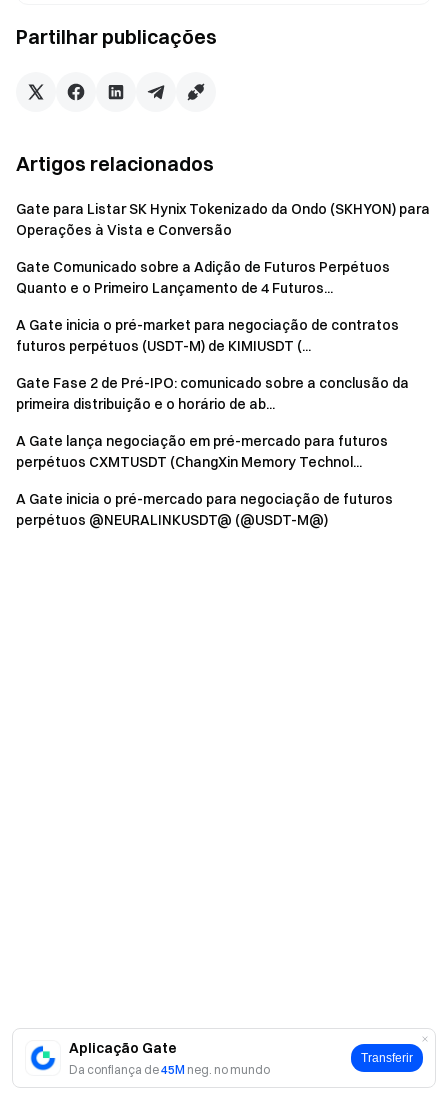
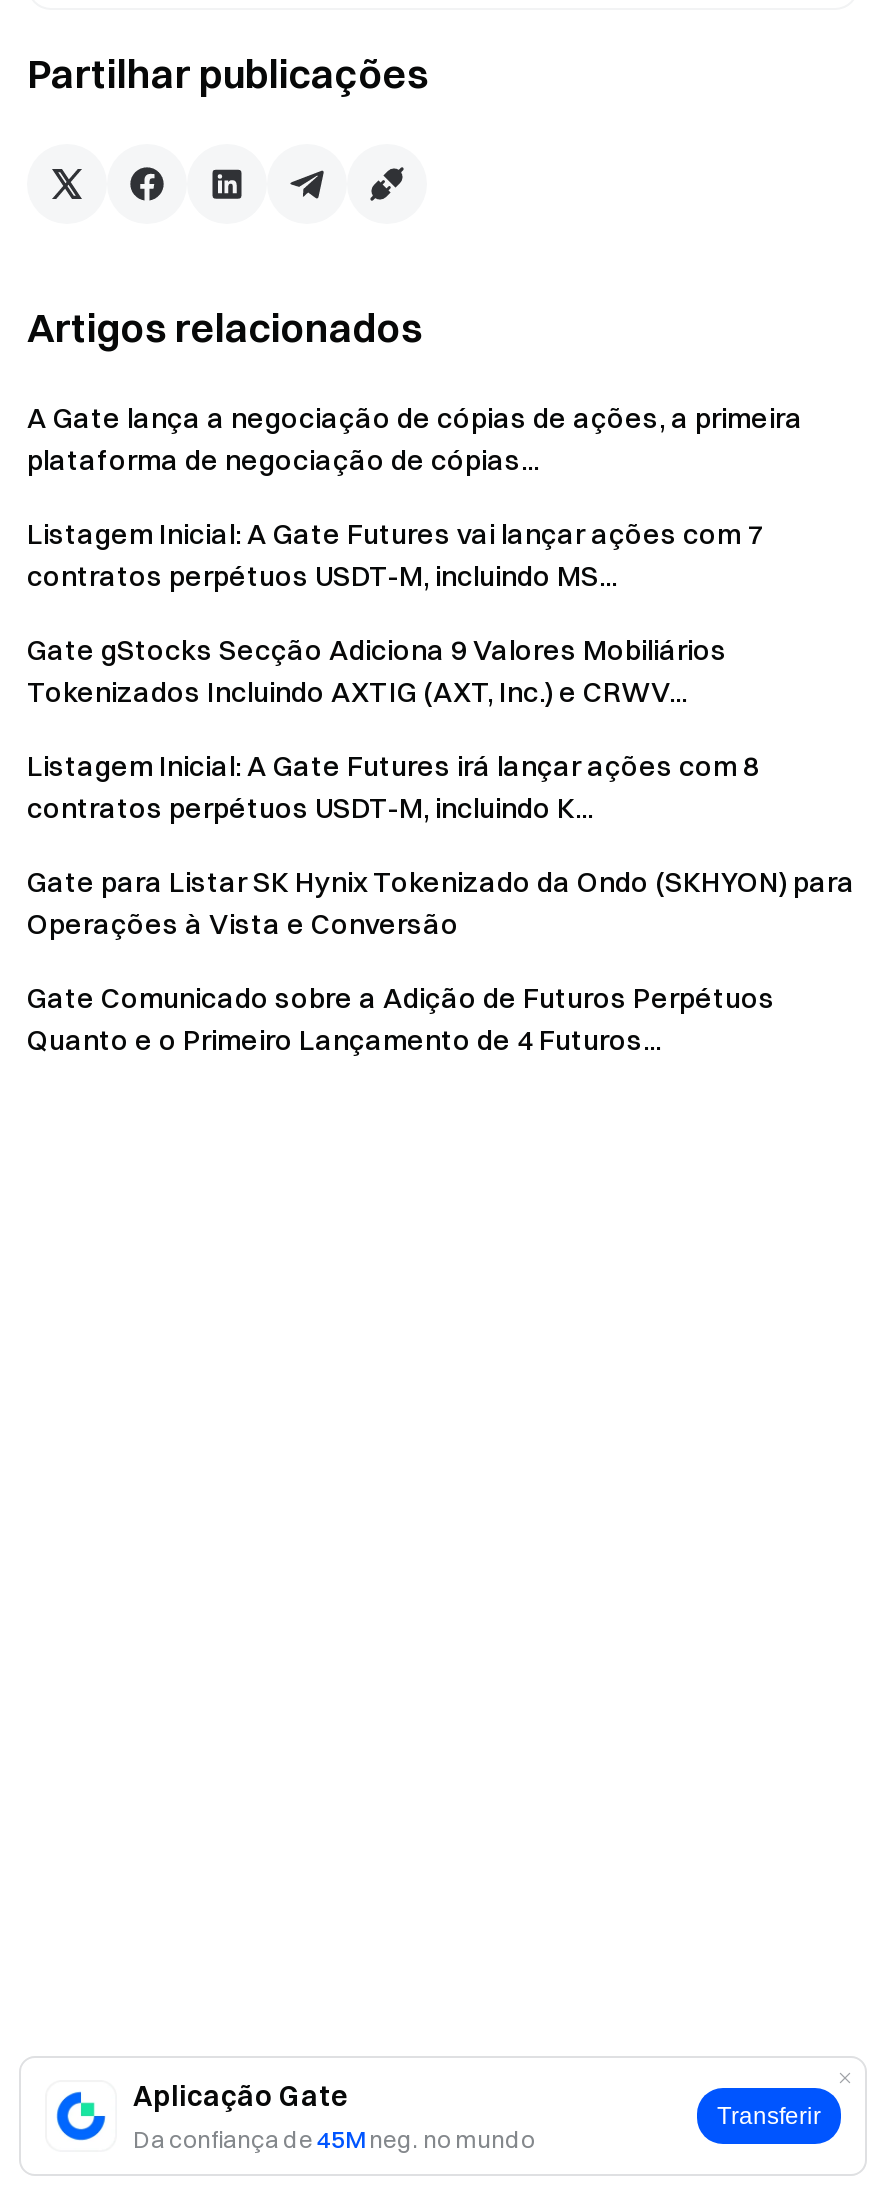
none -> [27,400,803,826] A Gate lança a negociação de cópias de ações, a primeira | plataforma de negociação de cópias... | Listagem Inicial: A Gate Futures vai lançar ações com 7 | contratos perpétuos USDT-M, incluindo MS... | Gate gStocks Secção Adiciona 9 Valores Mobiliários | Tokenizados Incluindo AXTIG (AXT, Inc.) e CRWV... | Listagem Inicial: A Gate Futures irá lançar ações com 8 | contratos perpétuos USDT-M, incluindo K...
moved [16,200,430,297] -> [27,864,855,1058]: Gate para Listar SK Hynix Tokenizado da Ondo (SKHYON) para | Operações à Vista e Conversão | Gate Comunicado sobre a Adição de Futuros Perpétuos | Quanto e o Primeiro Lançamento de 4 Futuros...
[16,316,409,529] A Gate inicia o pré-market para negociação de contratos | futuros perpétuos (USDT-M) de KIMIUSDT (... | Gate Fase 2 de Pré-IPO: comunicado sobre a conclusão da | primeira distribuição e o horário de ab... | A Gate lança negociação em pré-mercado para futuros | perpétuos CXMTUSDT (ChangXin Memory Technol... | A Gate inicia o pré-mercado para negociação de futuros | perpétuos @NEURALINKUSDT@ (@USDT-M@) -> none

